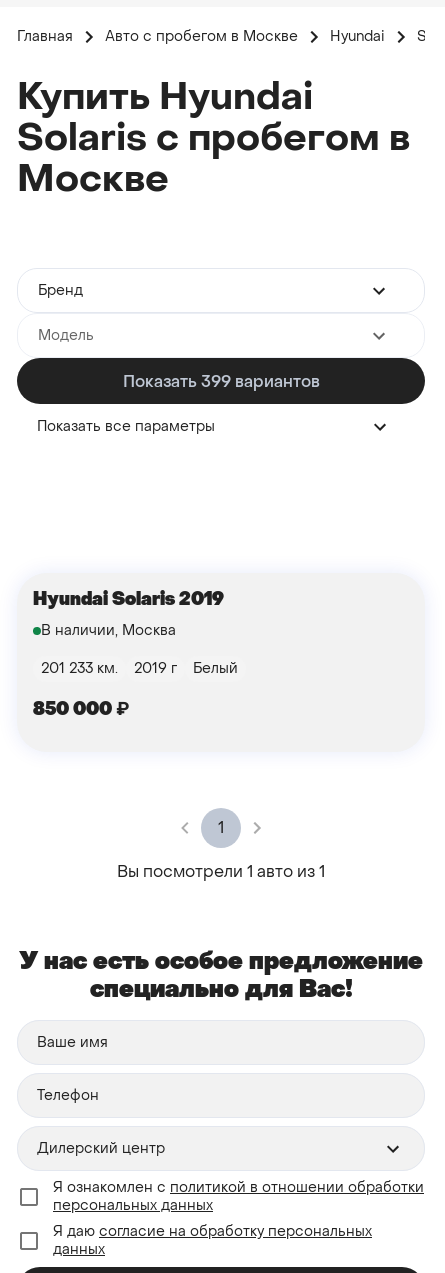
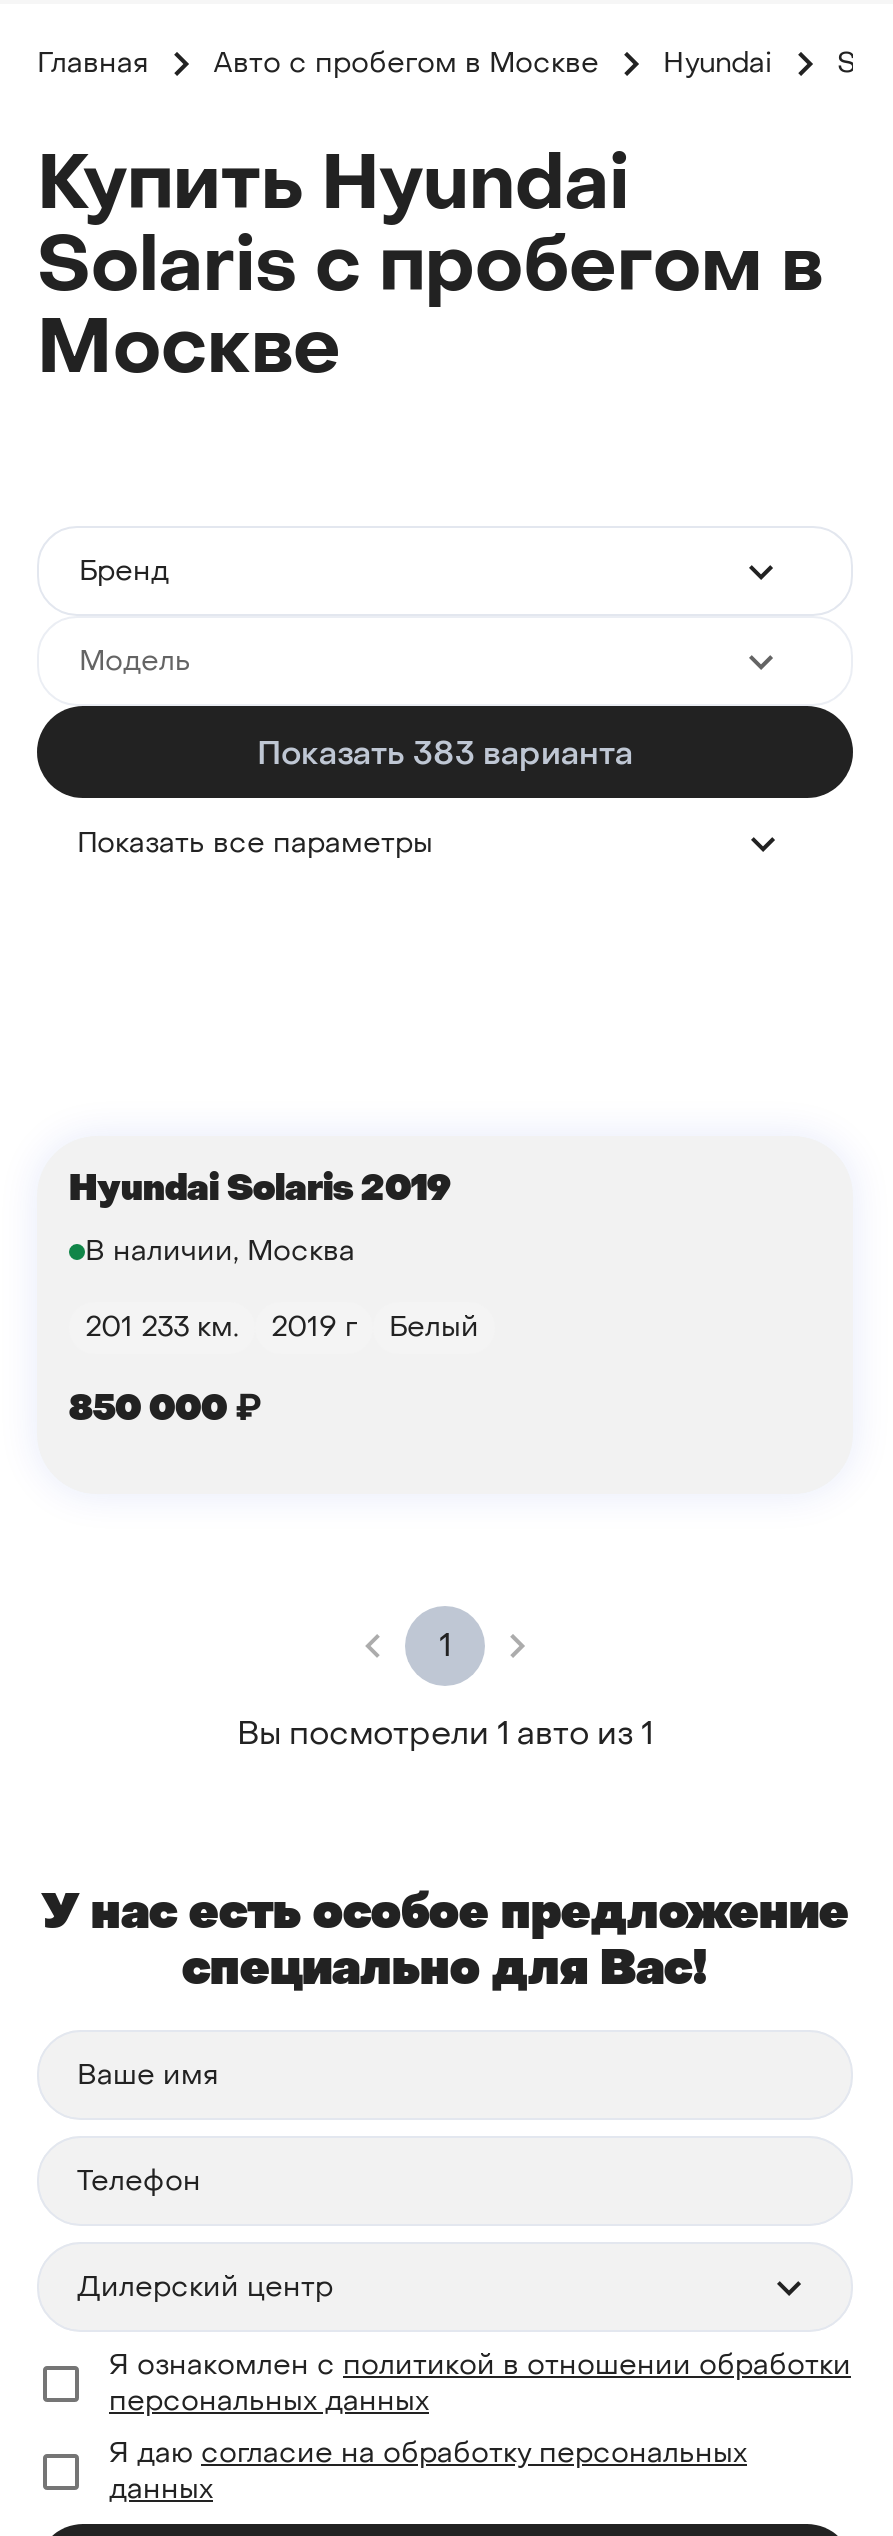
[122,370,319,391] Показать 399 вариантов -> [257,731,633,773] Показать 383 варианта

